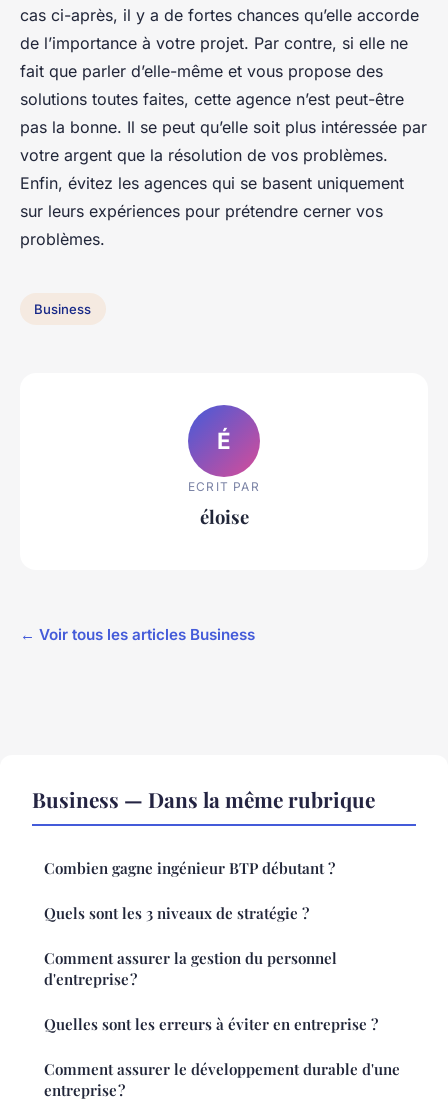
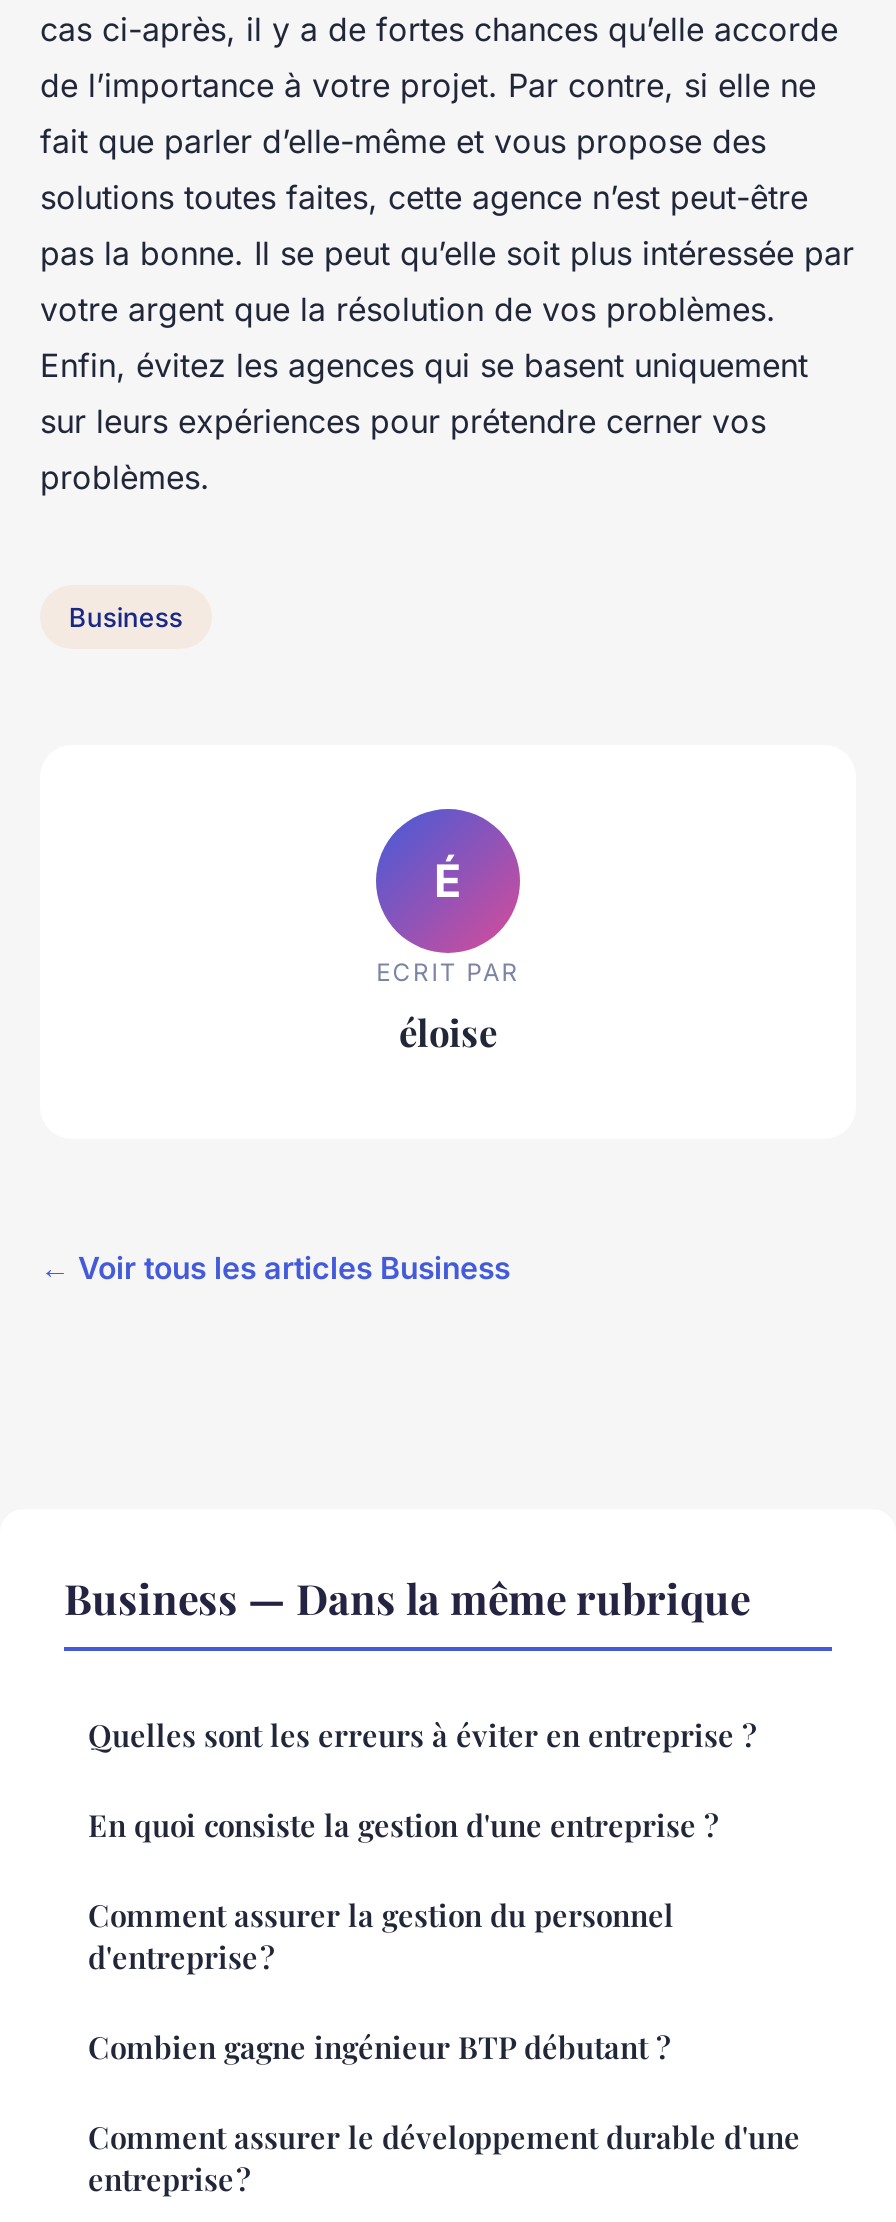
moved [44,858,335,878] -> [88,2027,670,2067]: Combien gagne ingénieur BTP débutant ?
[44,903,309,923] Quels sont les 3 niveaux de stratégie ? -> [88,1805,718,1845] En quoi consiste la gestion d'une entreprise ?
moved [44,1014,378,1034] -> [88,1715,756,1755]: Quelles sont les erreurs à éviter en entreprise ?

